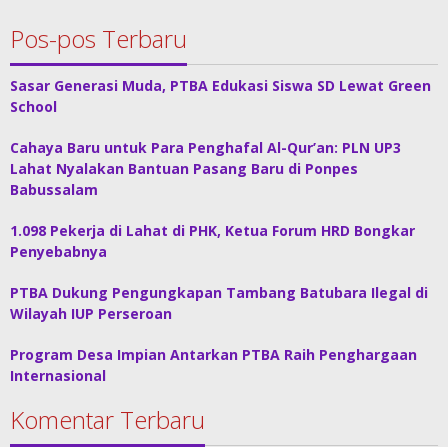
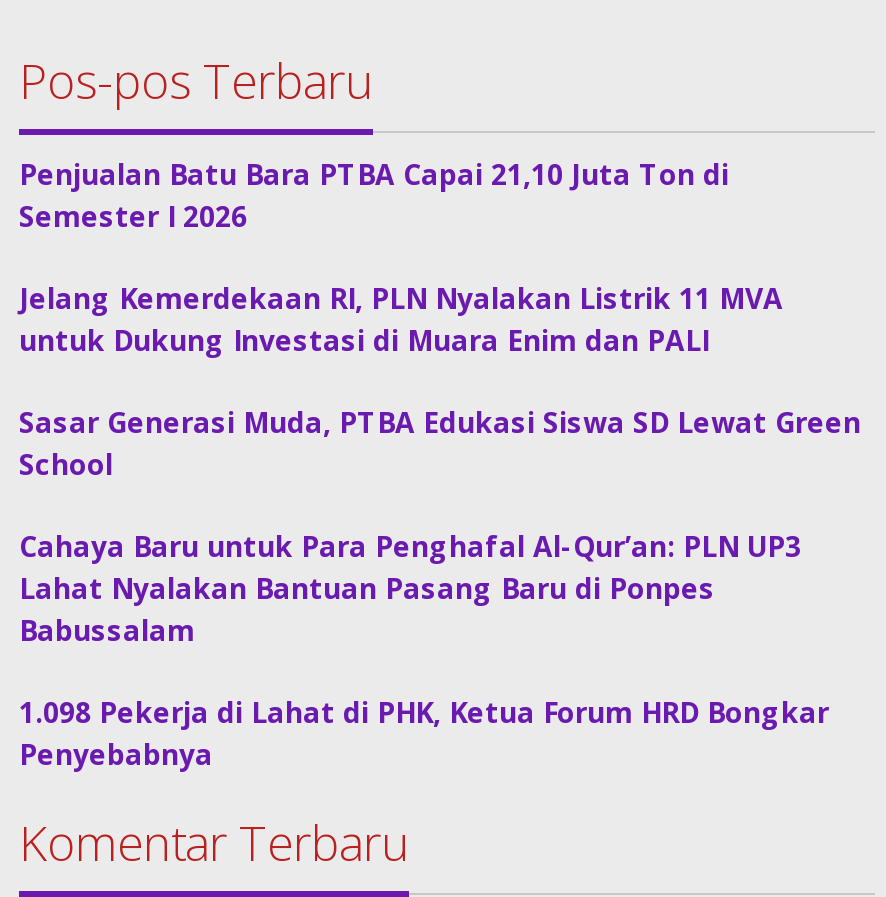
none -> [19,155,783,359] Penjualan Batu Bara PTBA Capai 21,10 Juta Ton di | Semester I 2026 | Jelang Kemerdekaan RI, PLN Nyalakan Listrik 11 MVA | untuk Dukung Investasi di Muara Enim dan PALI
moved [10,76,431,261] -> [19,403,861,773]: Sasar Generasi Muda, PTBA Edukasi Siswa SD Lewat Green | School | Cahaya Baru untuk Para Penghafal Al-Qur’an: PLN UP3 | Lahat Nyalakan Bantuan Pasang Baru di Ponpes | Babussalam | 1.098 Pekerja di Lahat di PHK, Ketua Forum HRD Bongkar | Penyebabnya
[10,283,428,385] PTBA Dukung Pengungkapan Tambang Batubara Ilegal di | Wilayah IUP Perseroan | Program Desa Impian Antarkan PTBA Raih Penghargaan | Internasional -> none

